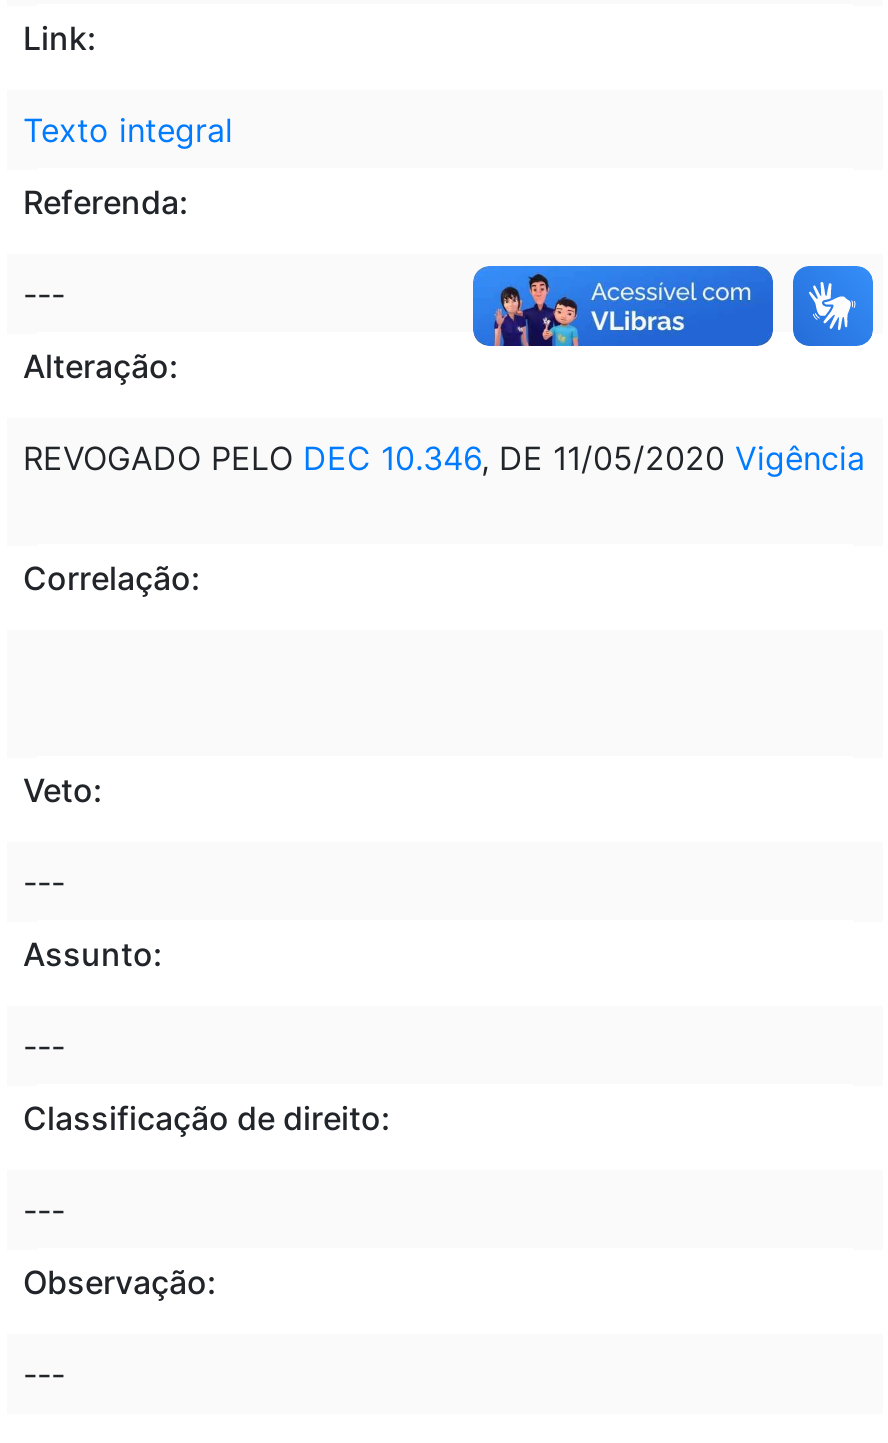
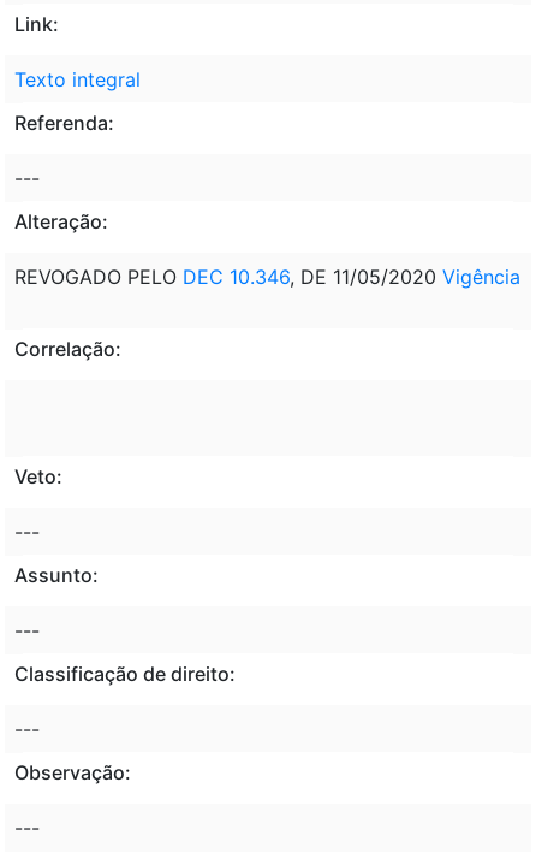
[471,264,775,348] [image] -> none
[791,264,875,348] [image] -> none

